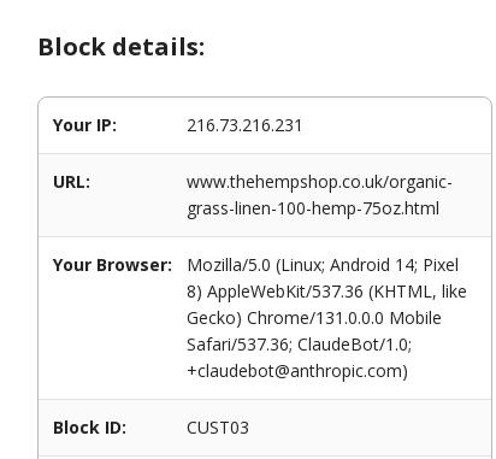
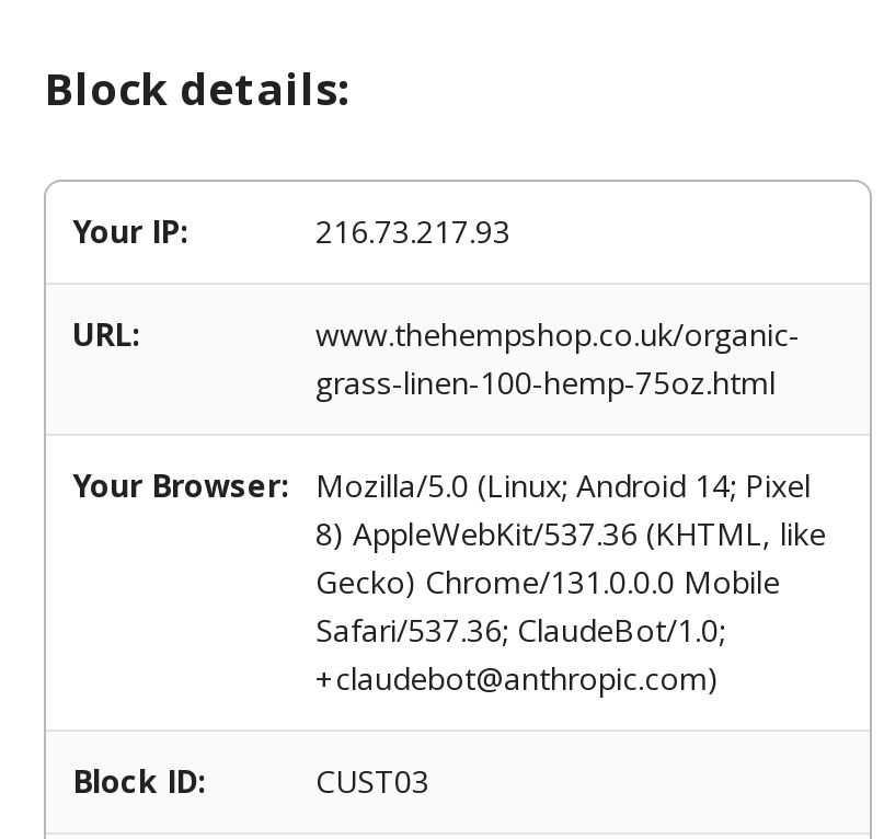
[187,113,303,136] 216.73.216.231 -> [315,210,510,252] 216.73.217.93

